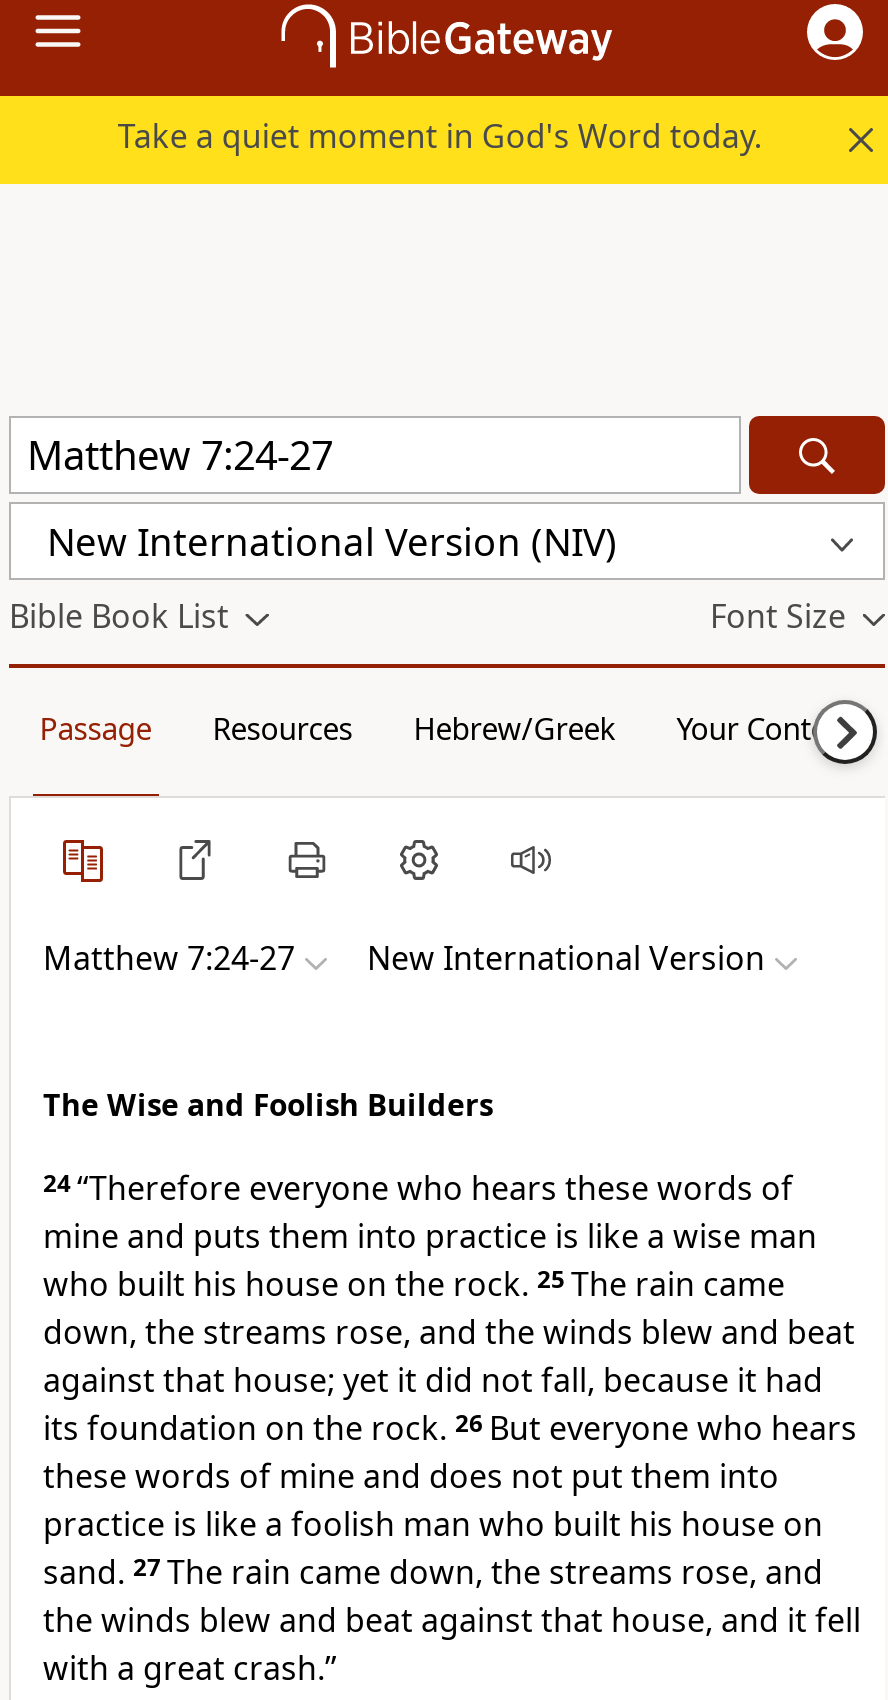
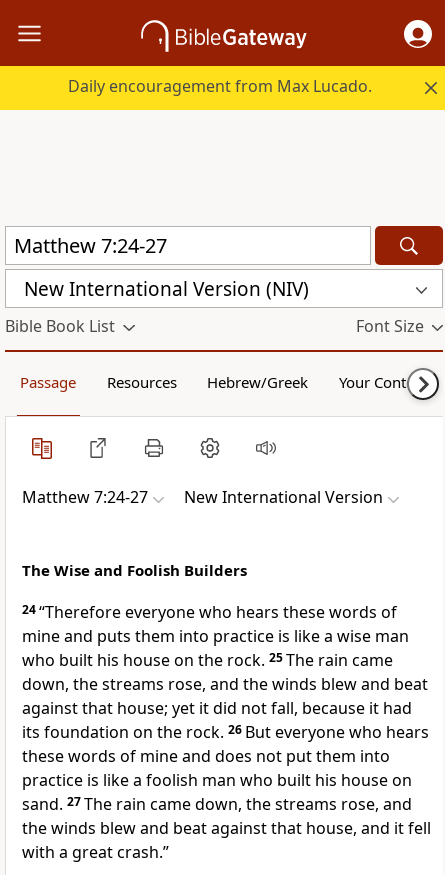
[118,114,762,158] Take a quiet moment in God's Word today. -> [68,75,372,97] Daily encouragement from Max Lucado.

